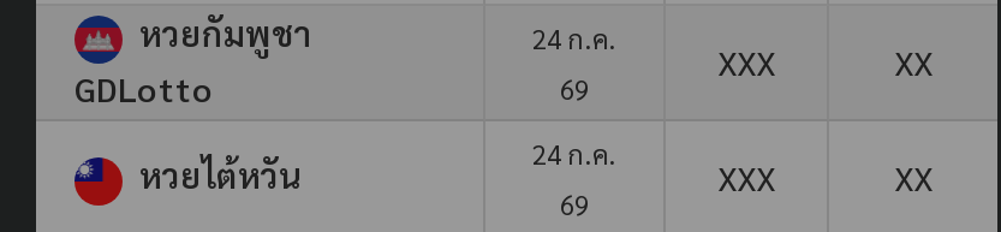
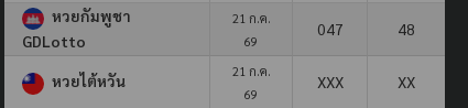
[532,20,616,56] 24 ก.ค. -> [232,10,270,26] 21 ก.ค.
[717,39,933,82] XXX | XX -> [317,19,415,38] 047 | 48
[532,135,616,171] 24 ก.ค. -> [232,63,270,79] 21 ก.ค.

